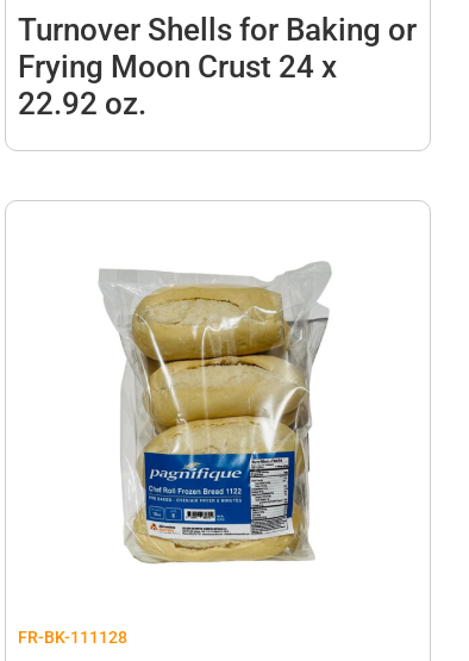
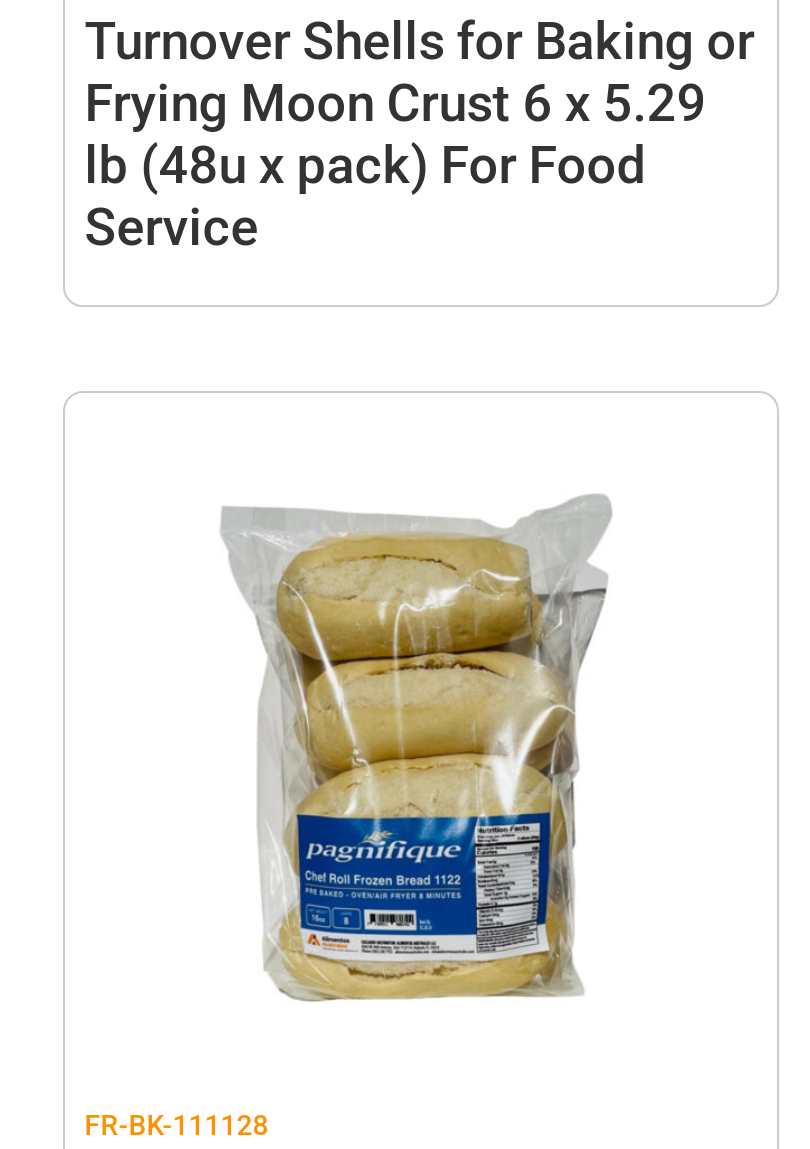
[18,49,337,121] Frying Moon Crust 24 x | 22.92 oz. -> [85,74,707,258] Frying Moon Crust 6 x 5.29 | lb (48u x pack) For Food | Service

